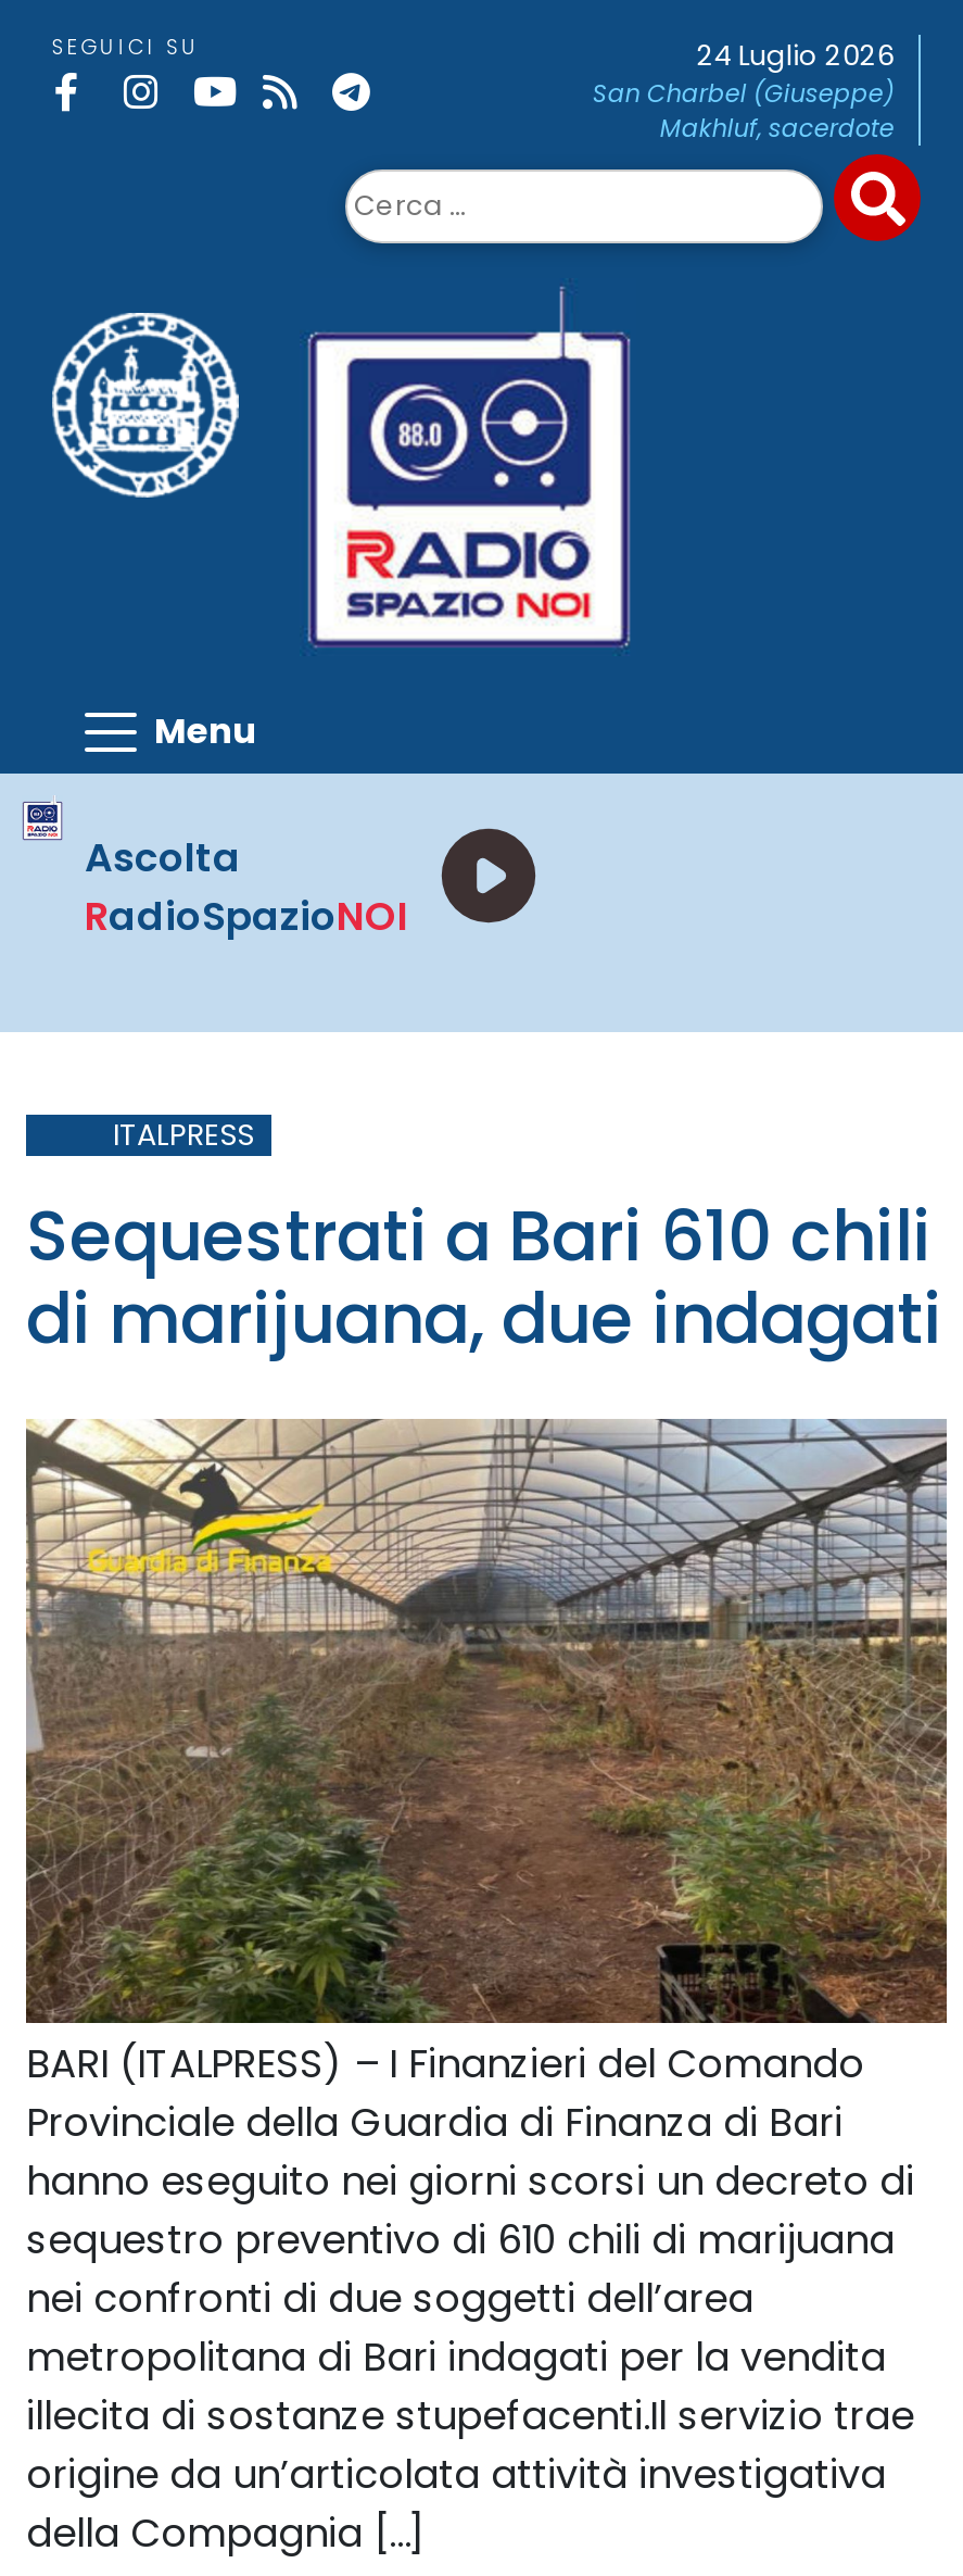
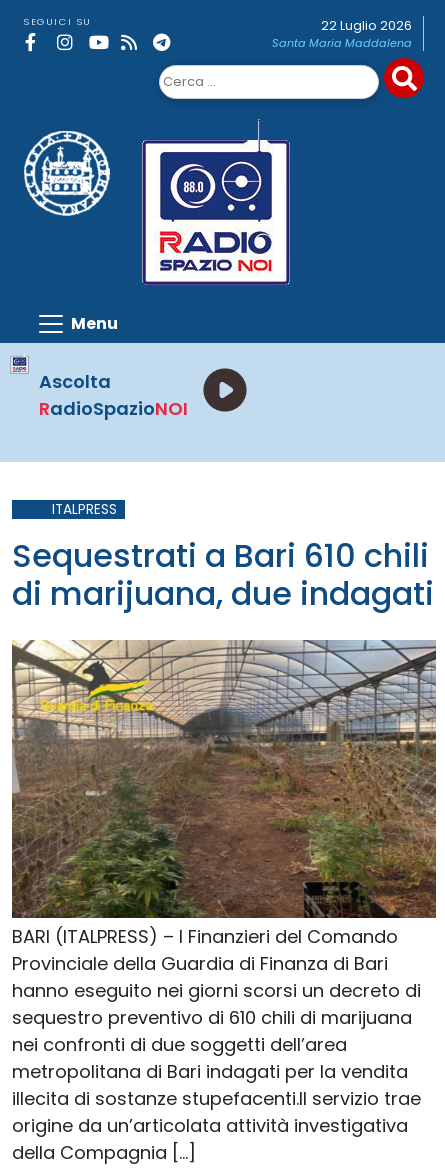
[592,37,894,146] 24 Luglio 2026 | San Charbel (Giuseppe) | Makhluf, sacerdote -> [272,17,412,51] 22 Luglio 2026 | Santa Maria Maddalena

